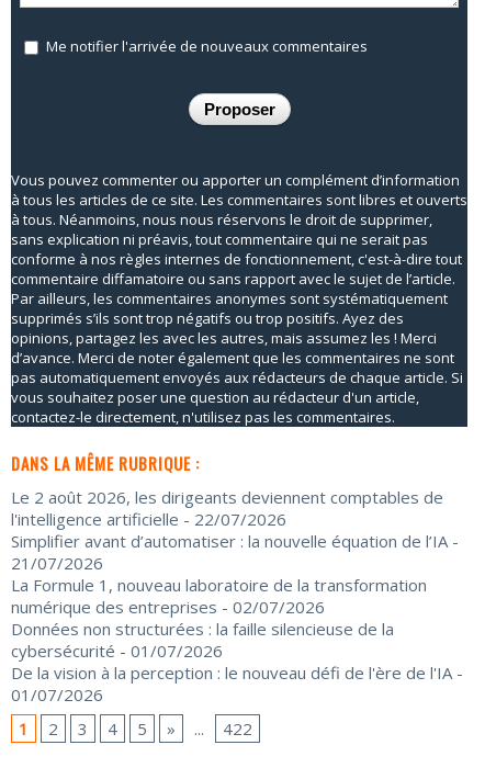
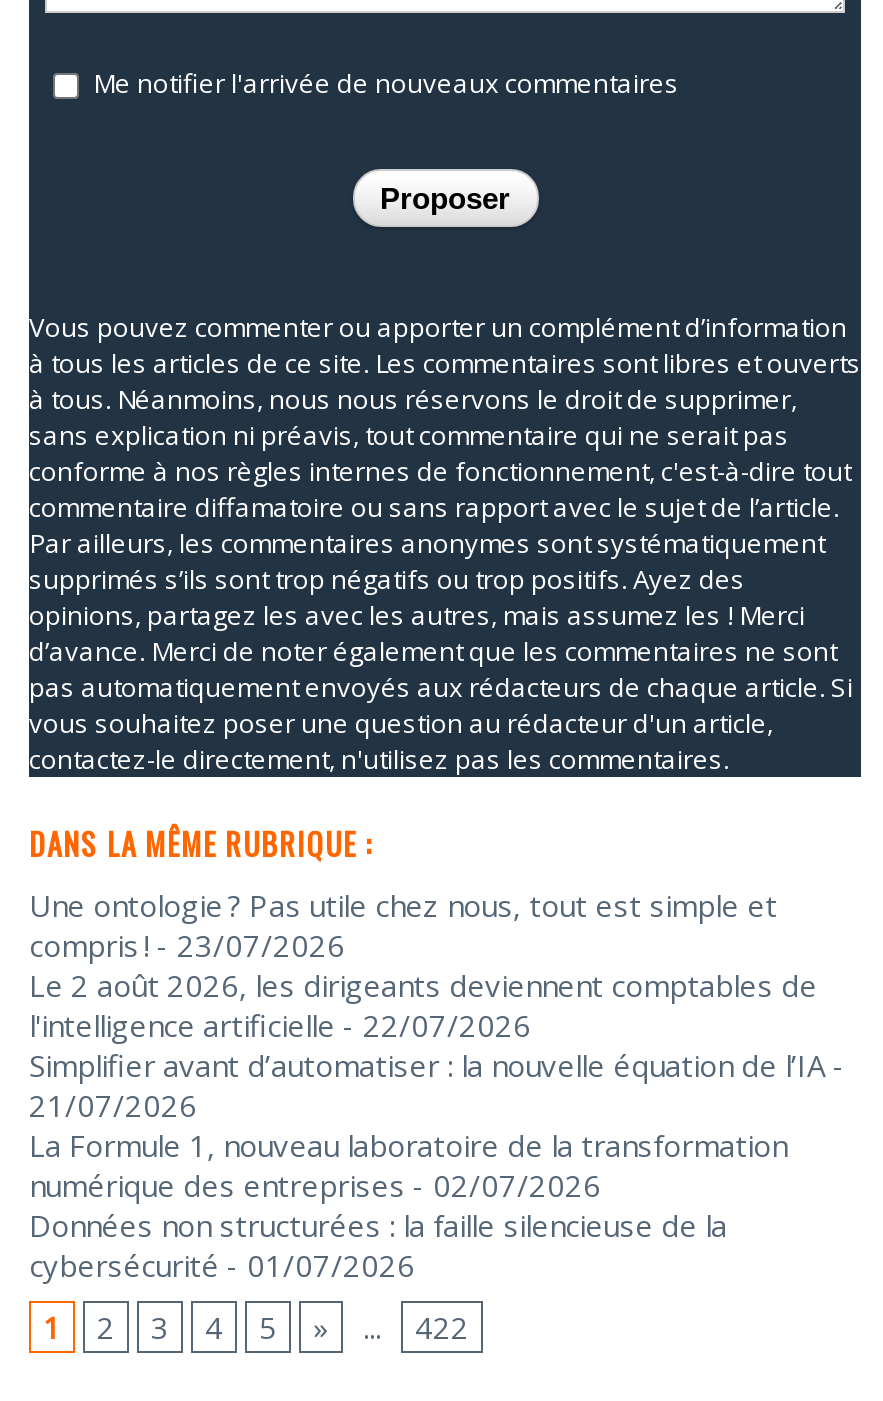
none -> [29,884,777,964] Une ontologie ? Pas utile chez nous, tout est simple et | compris ! - 23/07/2026
moved [11,486,459,661] -> [29,964,845,1284]: Le 2 août 2026, les dirigeants deviennent comptables de | l'intelligence artificielle - 22/07/2026 | Simplifier avant d’automatiser : la nouvelle équation de l’IA - | 21/07/2026 | La Formule 1, nouveau laboratoire de la transformation | numérique des entreprises - 02/07/2026 | Données non structurées : la faille silencieuse de la | cybersécurité - 01/07/2026
[11,661,463,705] De la vision à la perception : le nouveau défi de l'ère de l'IA - | 01/07/2026 -> none

